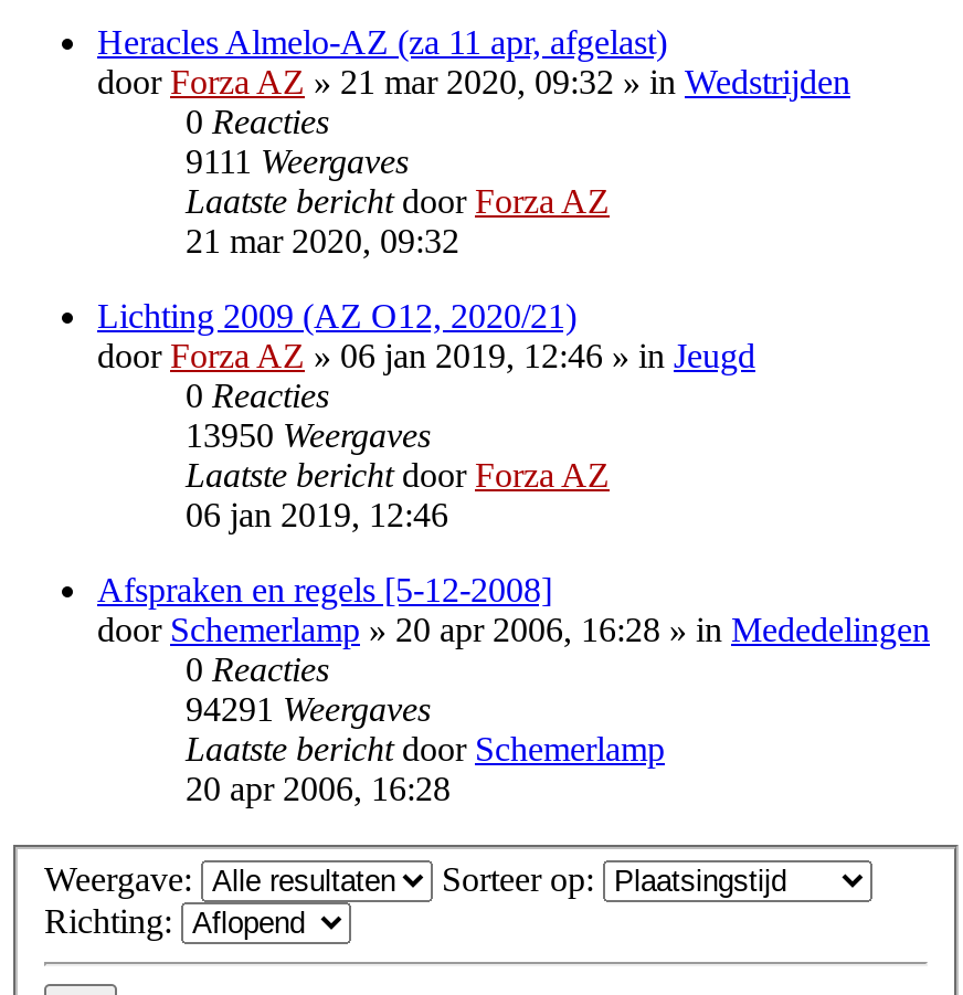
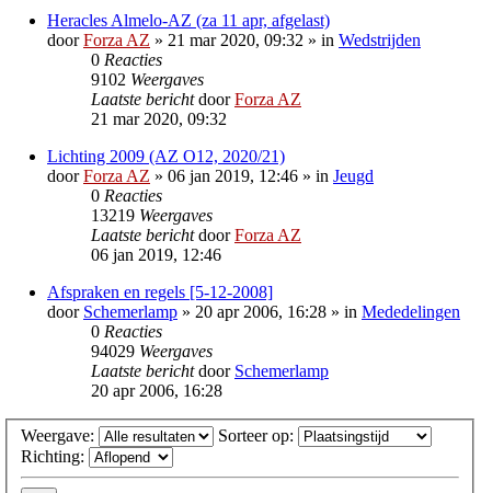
[186,142,409,180] 9111 Weergaves -> [91,70,204,89] 9102 Weergaves
[186,416,431,454] 13950 Weergaves -> [91,206,213,224] 13219 Weergaves
[186,690,431,728] 94291 Weergaves -> [91,342,213,360] 94029 Weergaves

